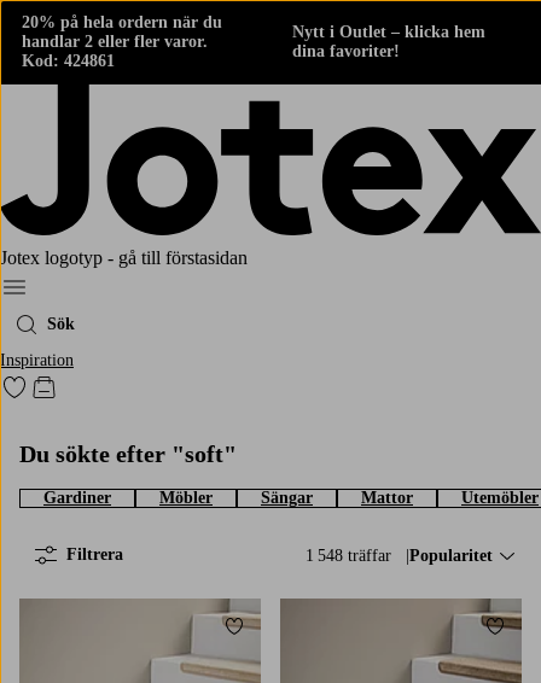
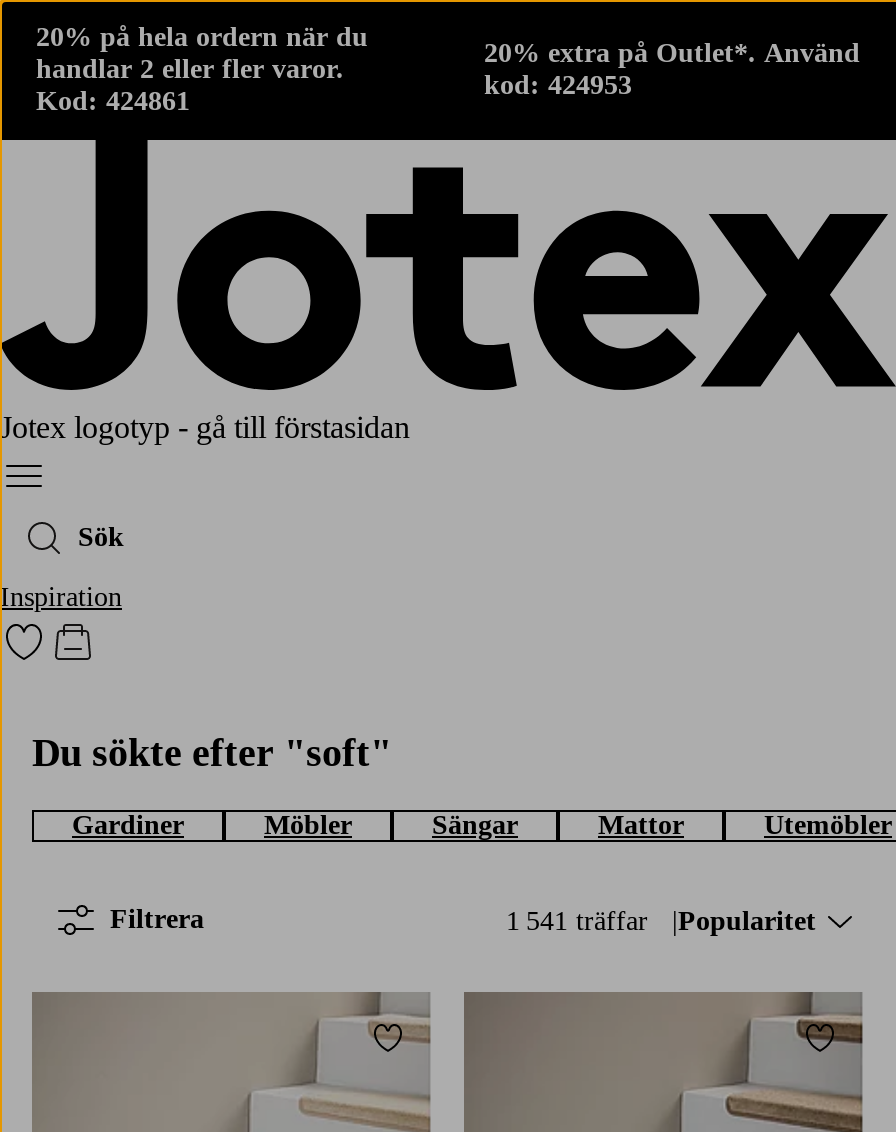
[292,23,485,60] Nytt i Outlet – klicka hem | dina favoriter! -> [484,38,860,100] 20% extra på Outlet*. Använd | kod: 424953
[306,546,391,565] 1 548 träffar -> [506,906,648,936] 1 541 träffar

